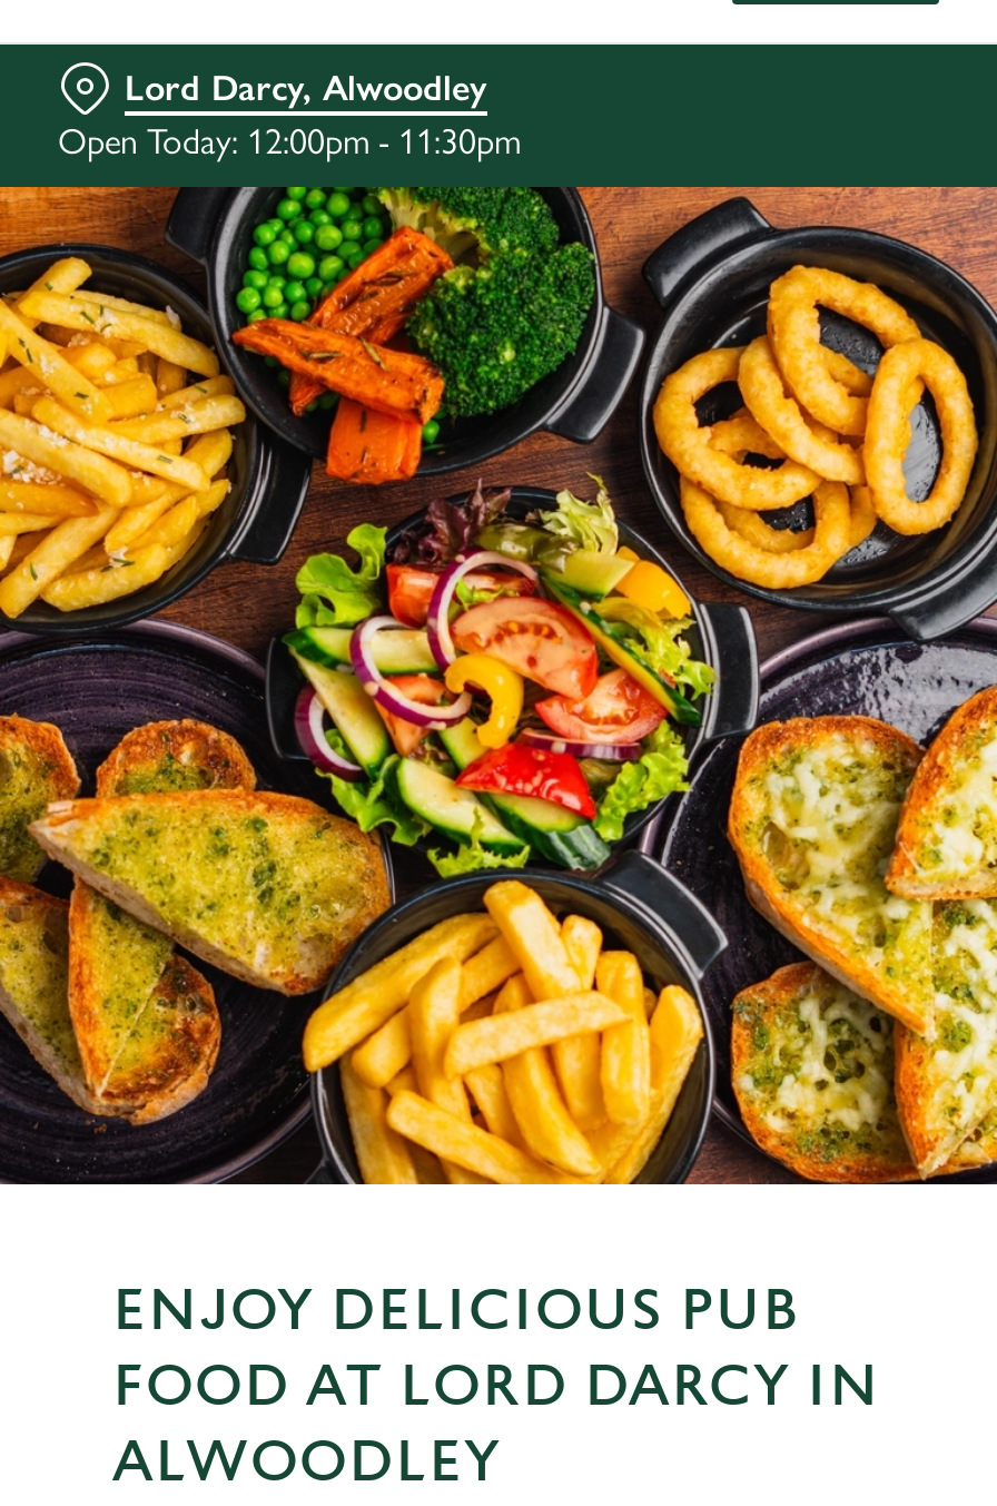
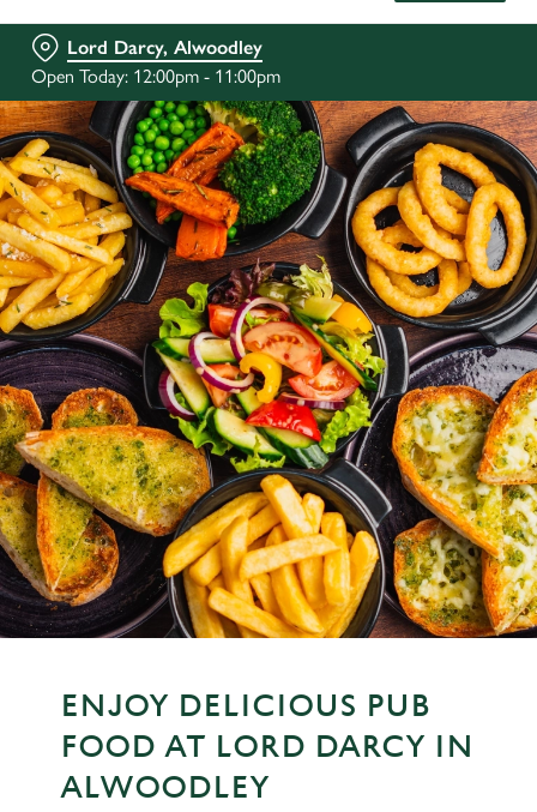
[58,120,521,163] Open Today: 12:00pm - 11:30pm -> [31,65,280,88] Open Today: 12:00pm - 11:00pm

